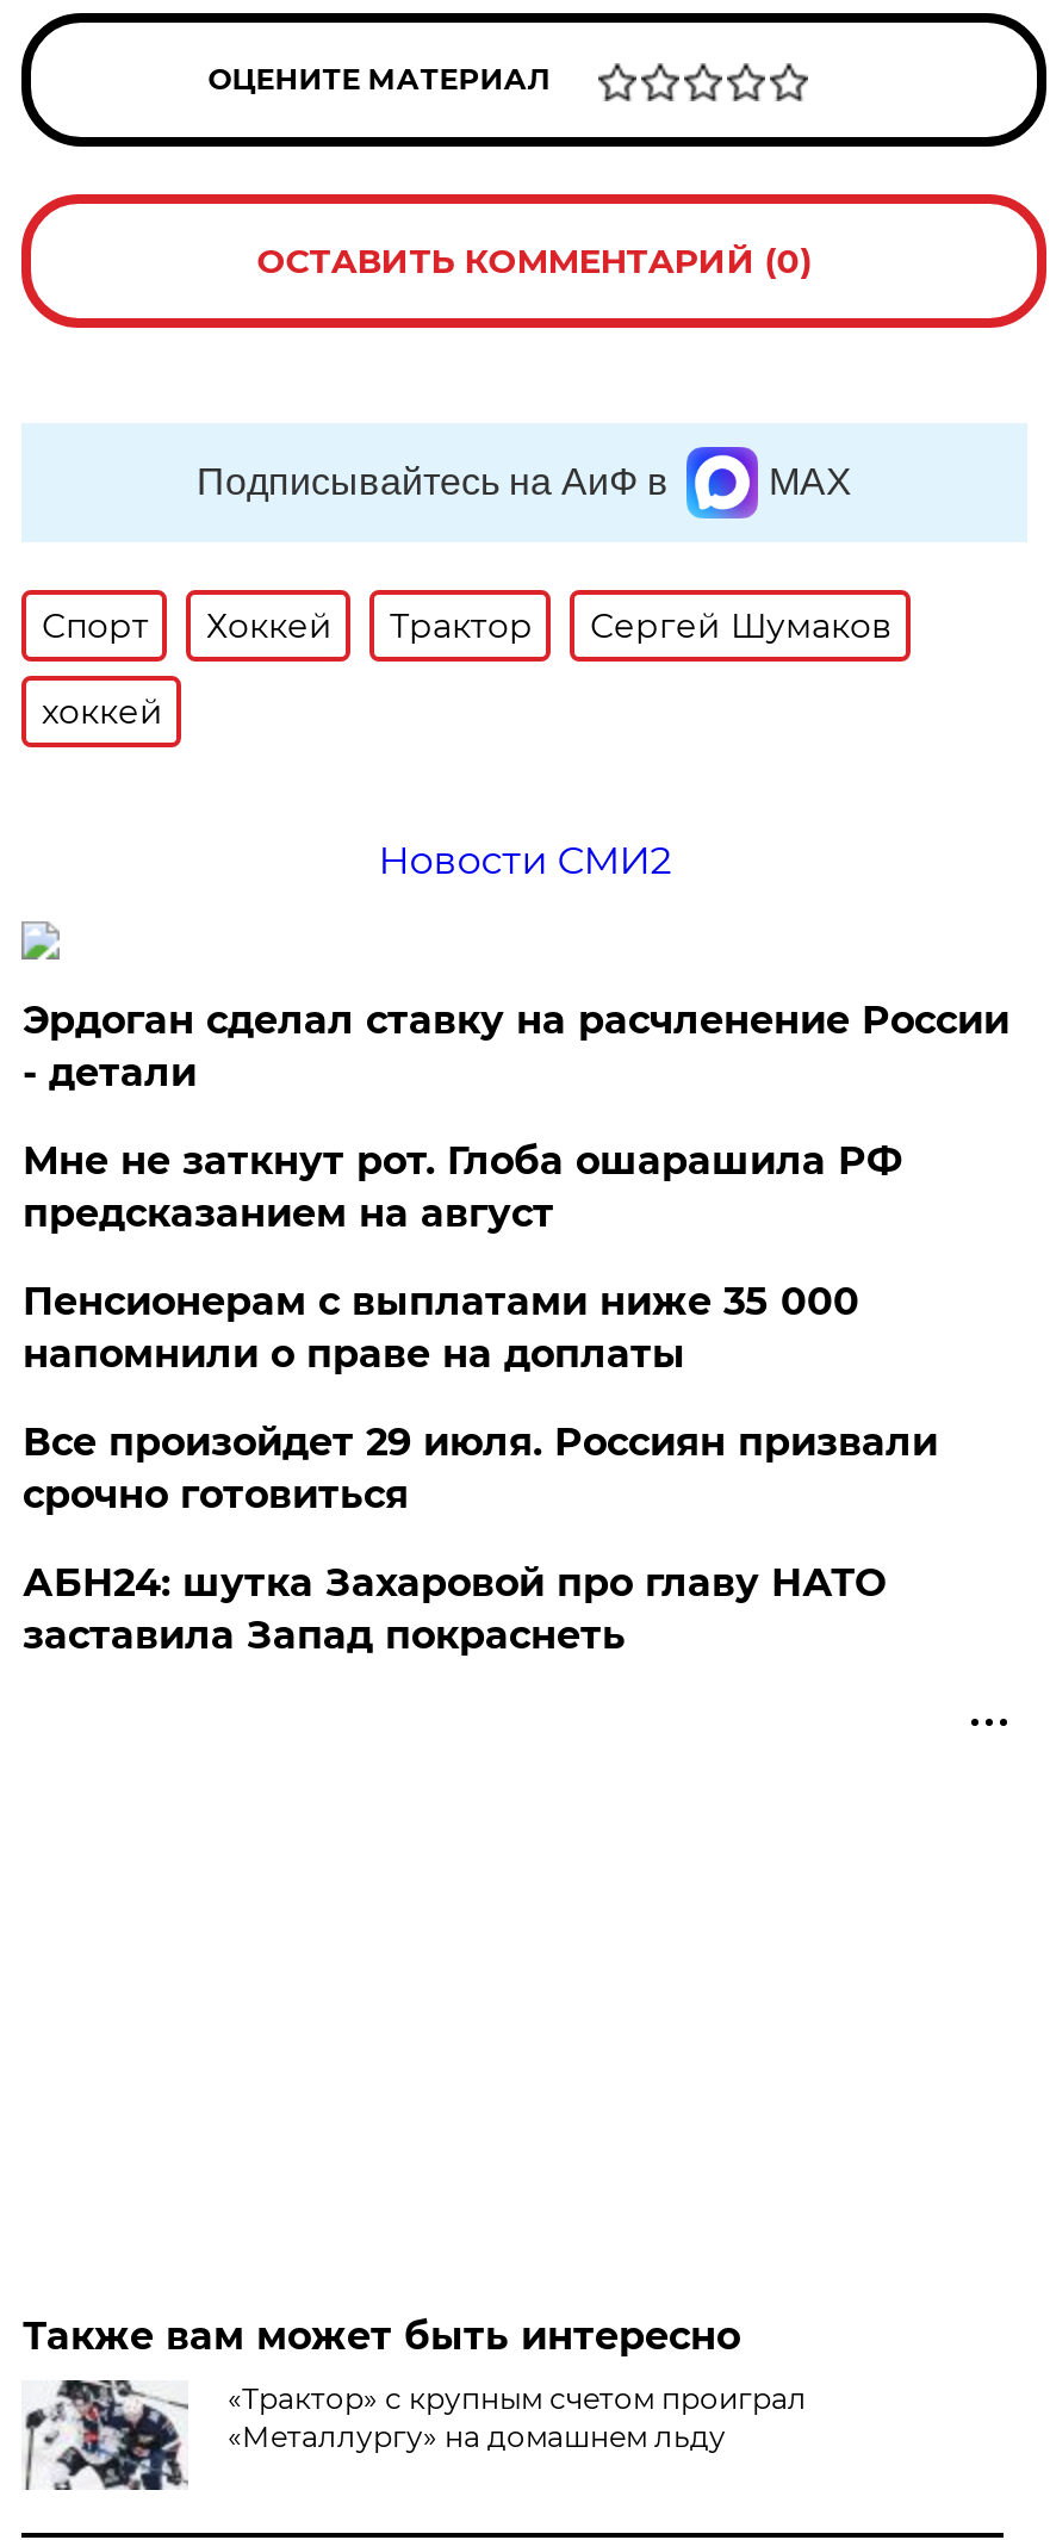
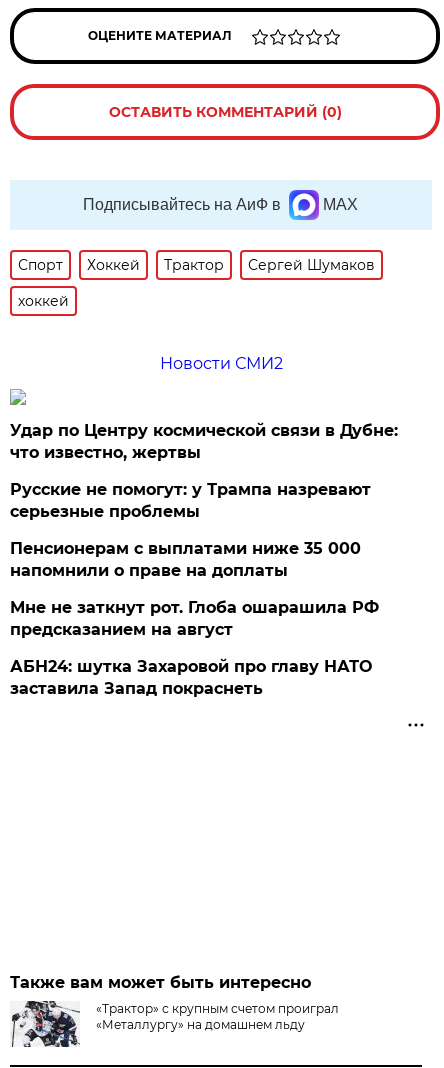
none -> [10,480,371,521] Русские не помогут: у Трампа назревают | серьезные проблемы
[22,998,1009,1095] Эрдоган сделал ставку на расчленение России | - детали -> [10,421,398,462] Удар по Центру космической связи в Дубне: | что известно, жертвы
moved [22,1138,902,1236] -> [10,598,379,639]: Мне не заткнут рот. Глоба ошарашила РФ | предсказанием на август
[22,1420,938,1517] Все произойдет 29 июля. Россиян призвали | срочно готовиться -> none

